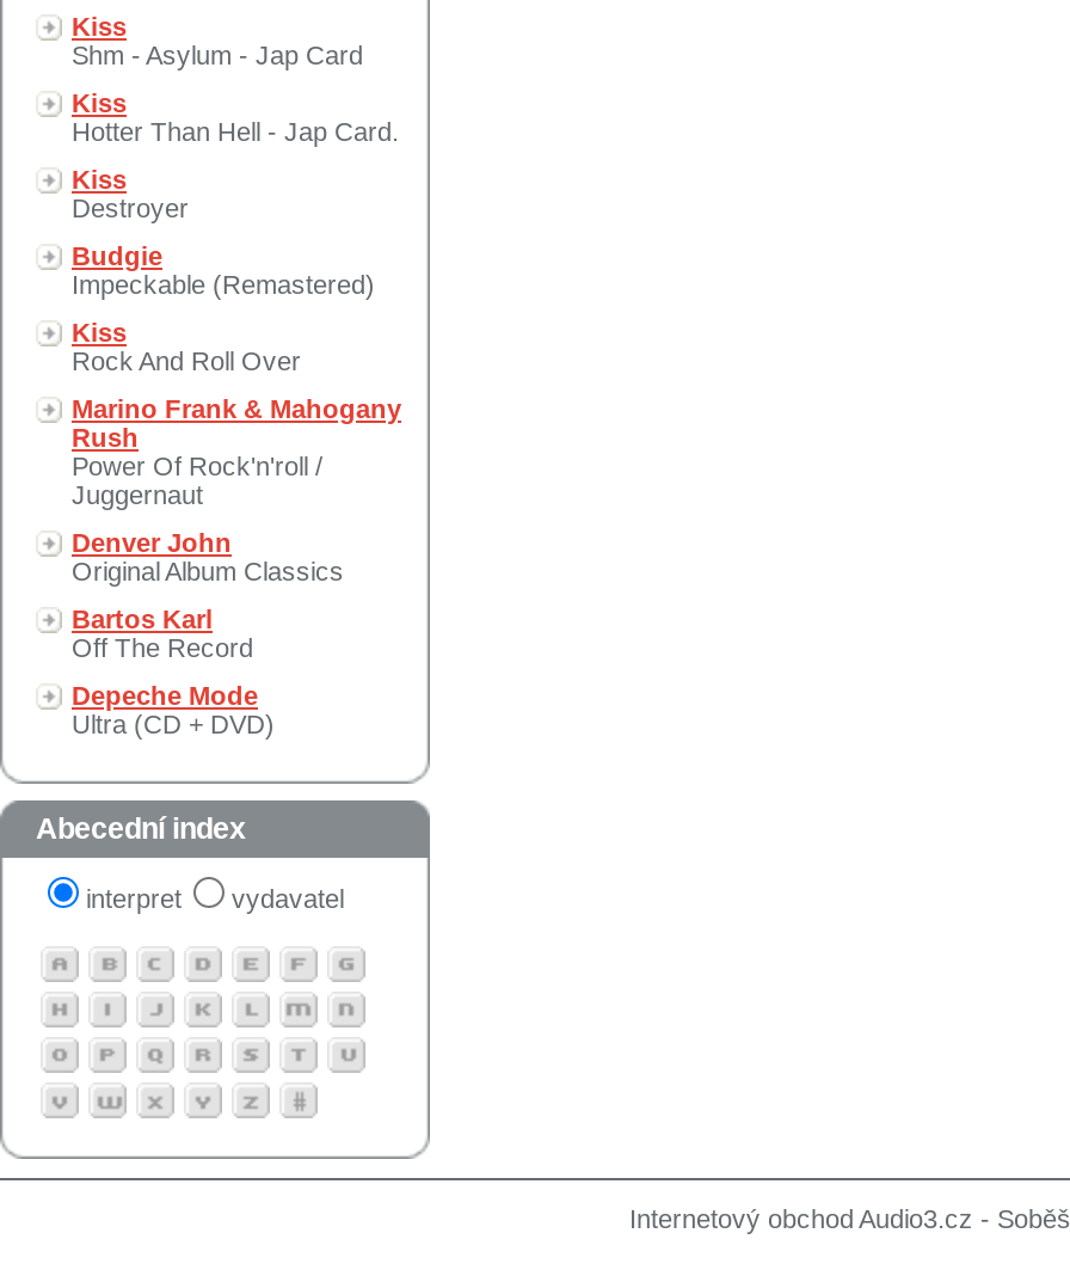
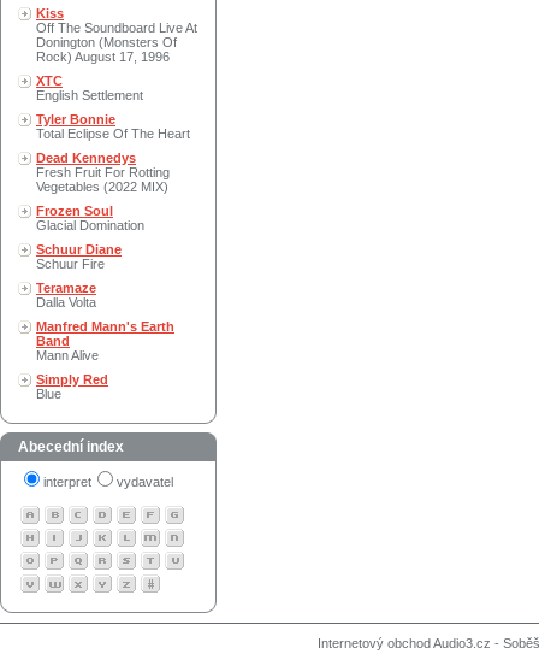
[72,41,363,69] Shm - Asylum - Jap Card -> [36,20,197,64] Off The Soundboard Live At | Donington (Monsters Of | Rock) August 17, 1996
[72,88,399,146] Kiss | Hotter Than Hell - Jap Card. -> [36,73,143,102] XTC | English Settlement
[72,165,189,222] Kiss | Destroyer -> [36,112,190,141] Tyler Bonnie | Total Eclipse Of The Heart
[72,241,375,299] Budgie | Impeckable (Remastered) -> [36,151,170,194] Dead Kennedys | Fresh Fruit For Rotting | Vegetables (2022 MIX)
[72,318,301,375] Kiss | Rock And Roll Over -> [36,204,144,232] Frozen Soul | Glacial Domination
[72,394,401,509] Marino Frank & Mahogany | Rush | Power Of Rock'n'roll / | Juggernaut -> [36,242,122,271] Schuur Diane | Schuur Fire
[72,528,344,585] Denver John | Original Album Classics -> [36,281,96,310] Teramaze | Dalla Volta
[72,605,253,662] Bartos Karl | Off The Record -> [36,319,174,363] Manfred Mann's Earth | Band | Mann Alive
[72,681,275,738] Depeche Mode | Ultra (CD + DVD) -> [36,372,108,401] Simply Red | Blue

